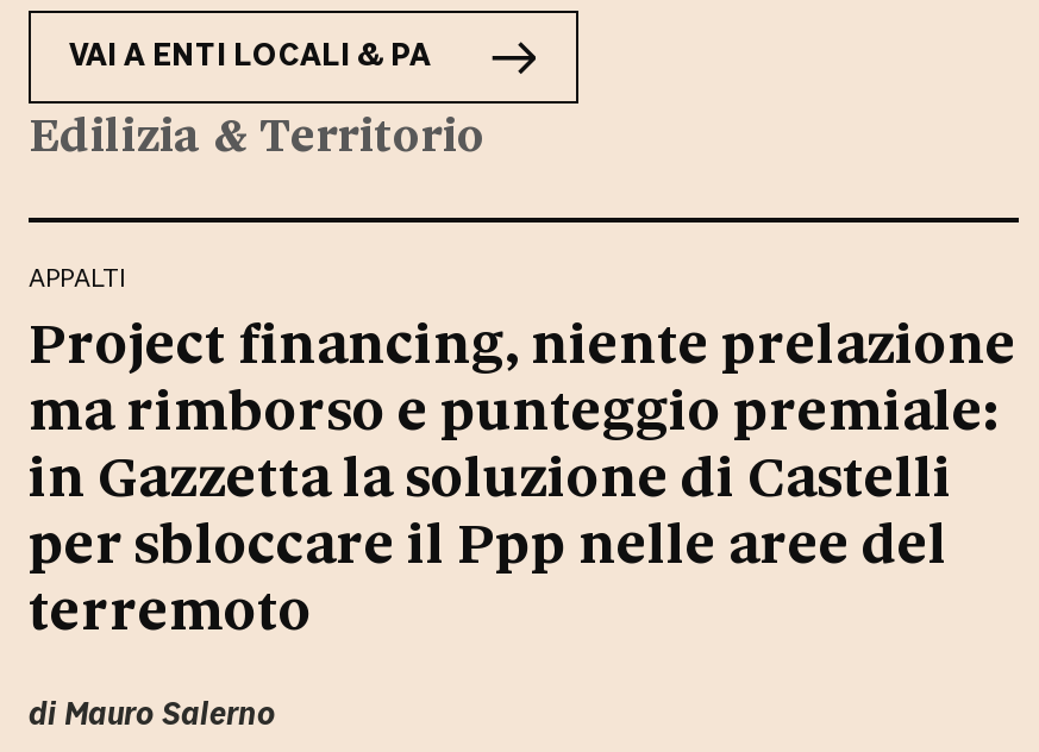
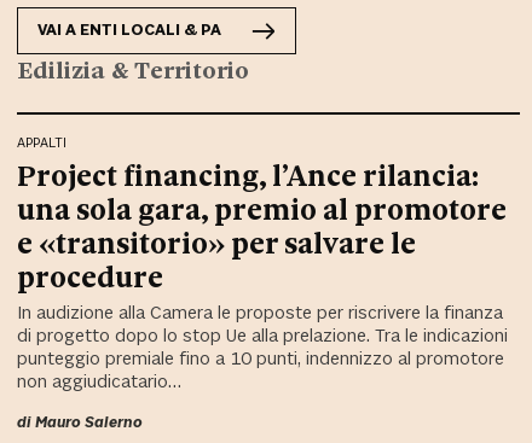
[29,299,1016,647] Project financing, niente prelazione | ma rimborso e punteggio premiale: | in Gazzetta la soluzione di Castelli | per sbloccare il Ppp nelle aree del | terremoto -> [17,154,508,394] Project financing, l’Ance rilancia: | una sola gara, premio al promotore | e «transitorio» per salvare le | procedure | In audizione alla Camera le proposte per riscrivere la finanza | di progetto dopo lo stop Ue alla prelazione. Tra le indicazioni | punteggio premiale fino a 10 punti, indennizzo al promotore | non aggiudicatario…

